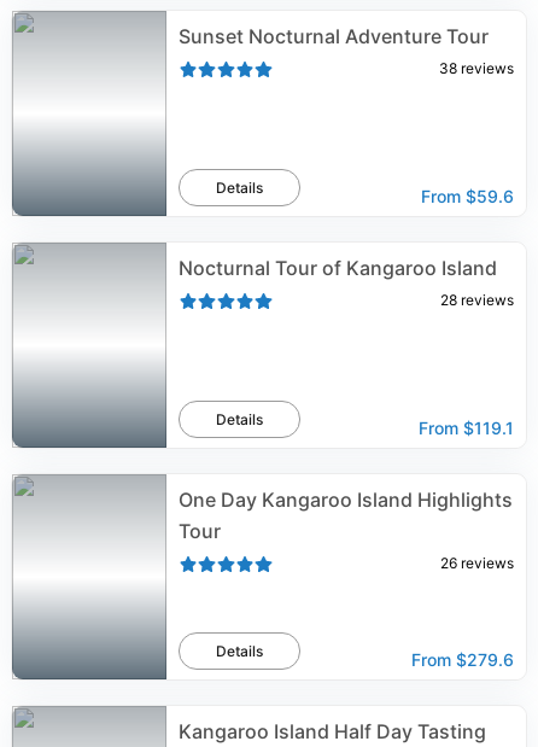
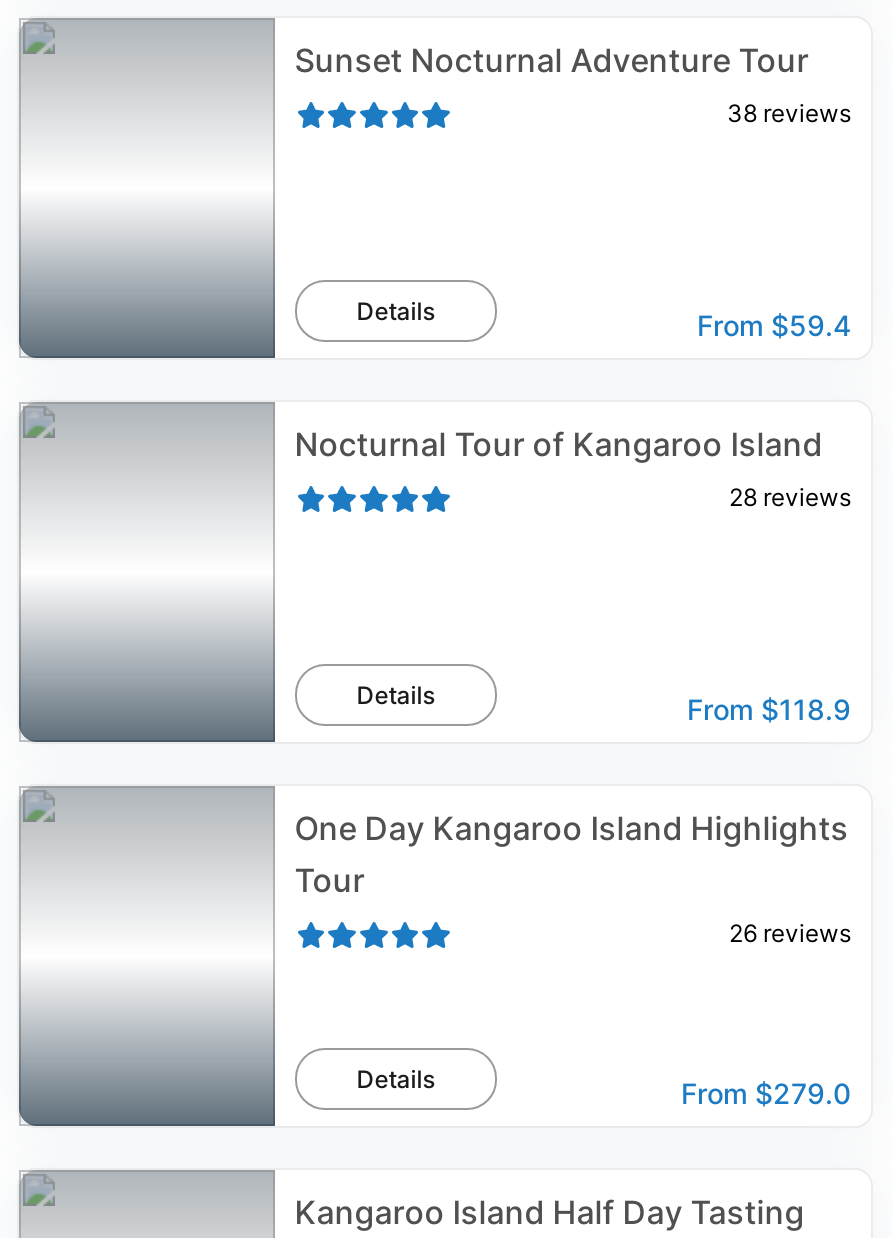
[421,186,514,206] From $59.6 -> [697,308,851,342] From $59.4
[419,418,514,438] From $119.1 -> [687,692,851,726] From $118.9
[411,649,514,670] From $279.6 -> [681,1076,851,1110] From $279.0

